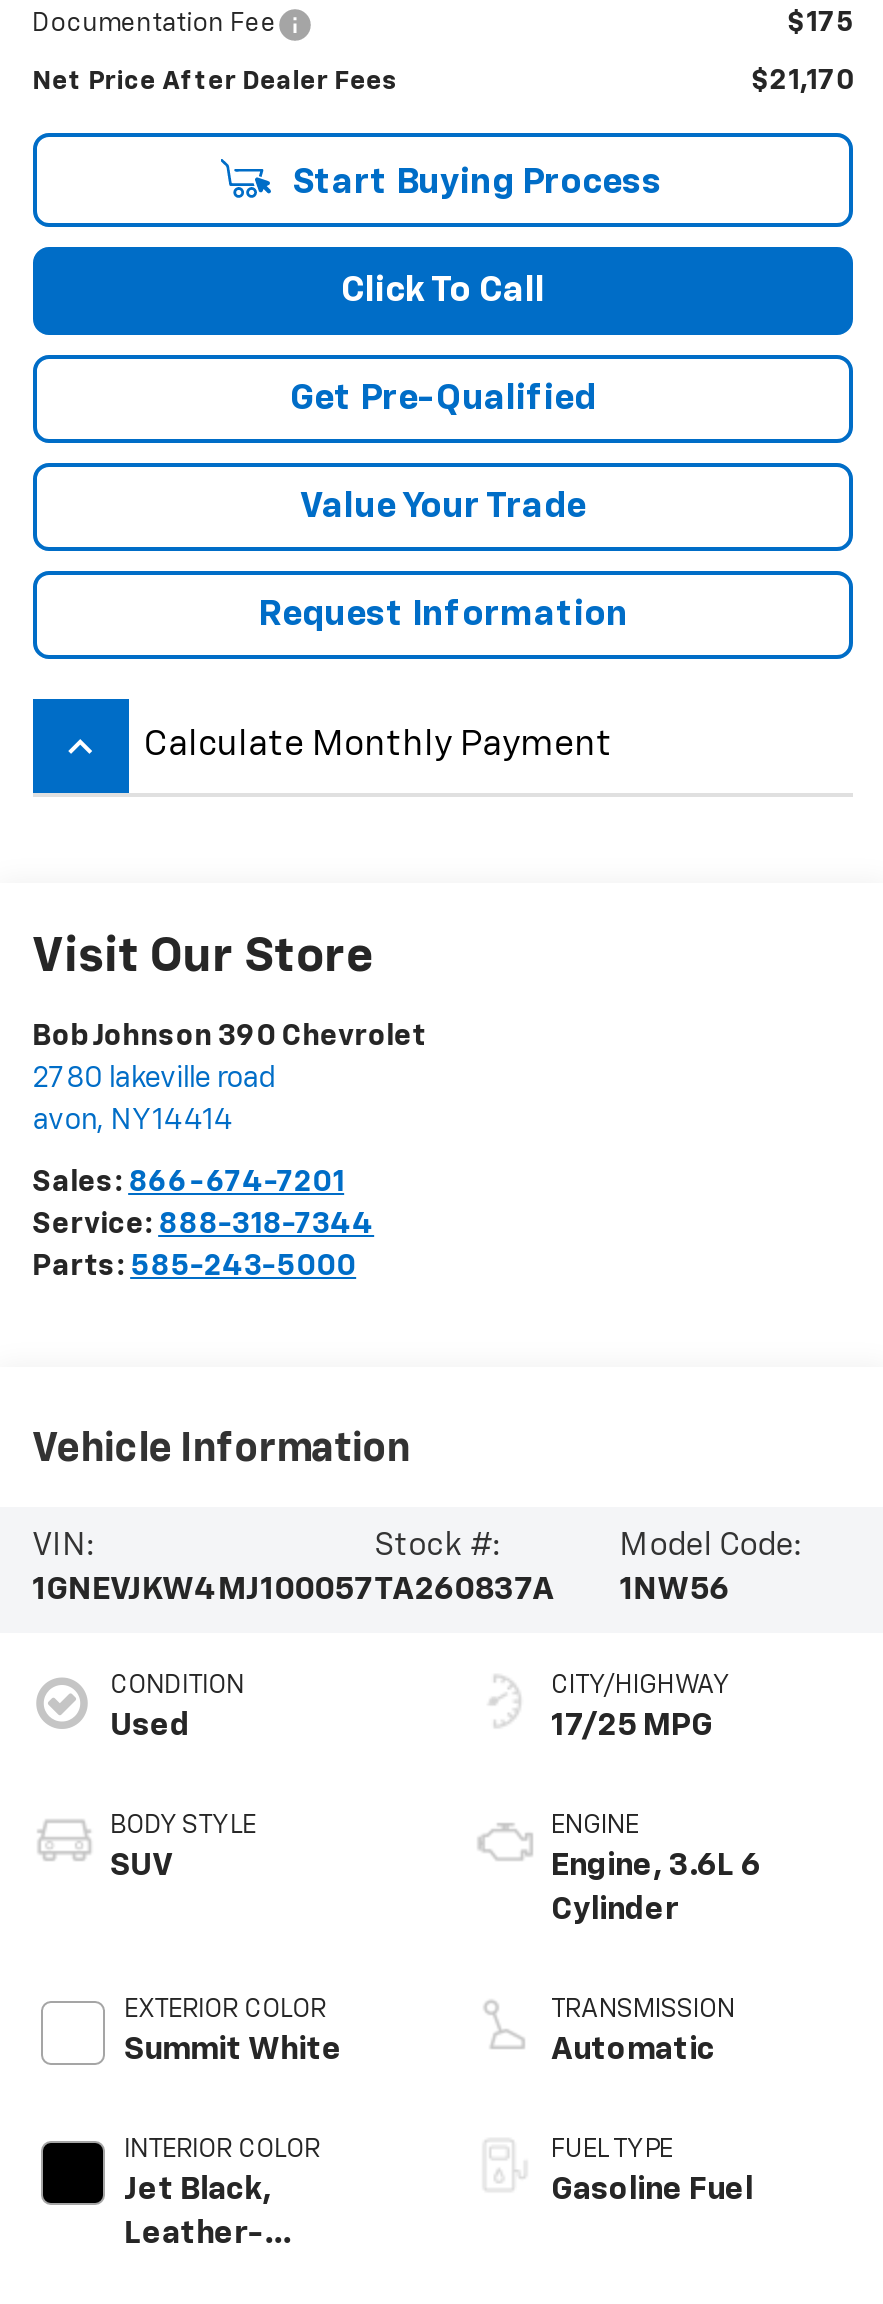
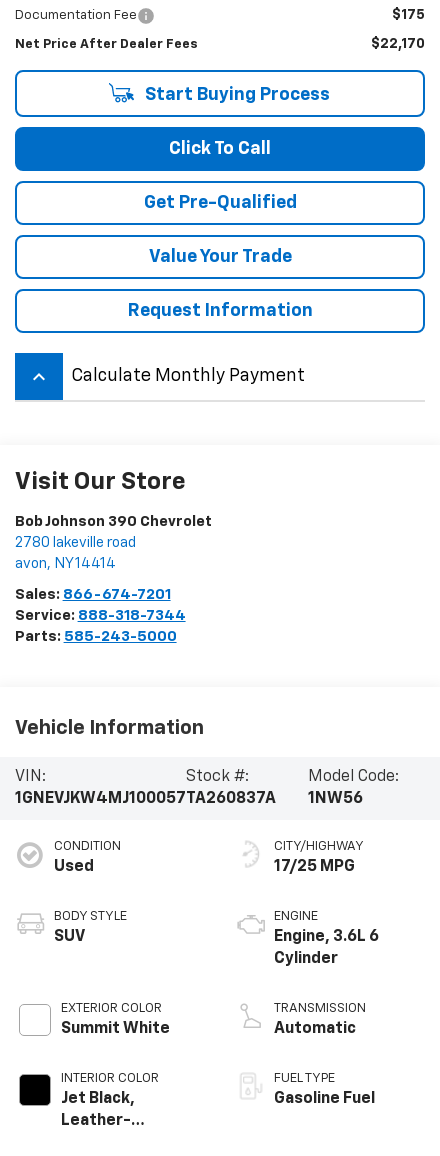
[752,67,854,95] $21,170 -> [371,37,425,51] $22,170

